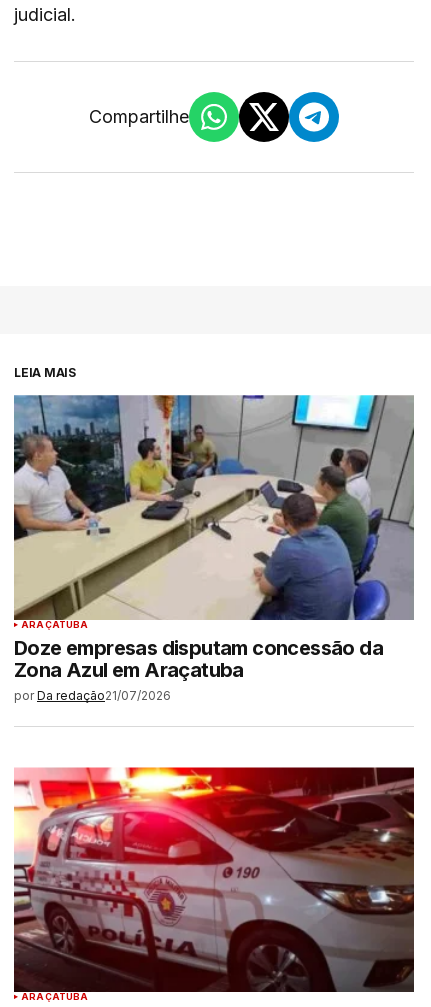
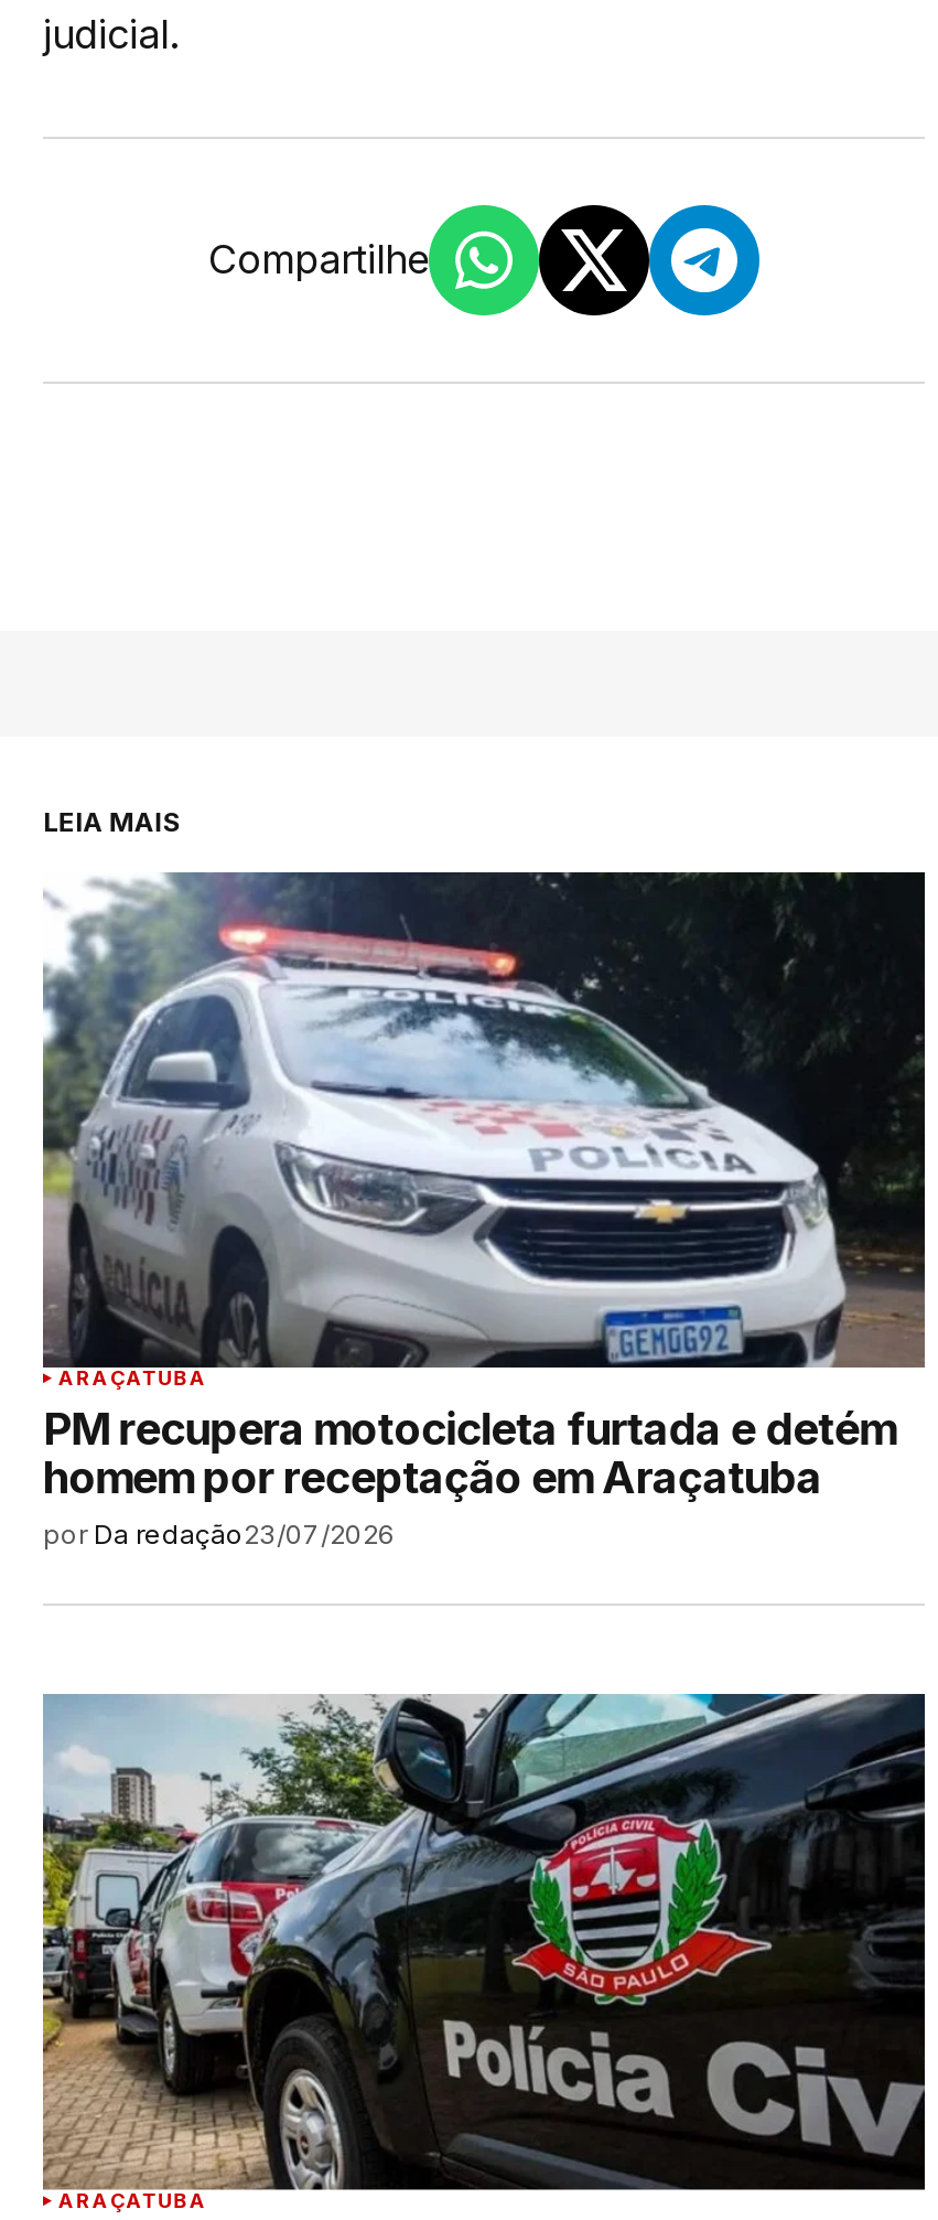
[13,394,414,703] [image] | Doze empresas disputam concessão da | Zona Azul em Araçatuba | por Da redação21/07/2026 -> [41,869,925,1551] [image] | PM recupera motocicleta furtada e detém | homem por receptação em Araçatuba | por Da redação23/07/2026
[13,766,415,993] [image] -> [41,1692,927,2192] [image]

